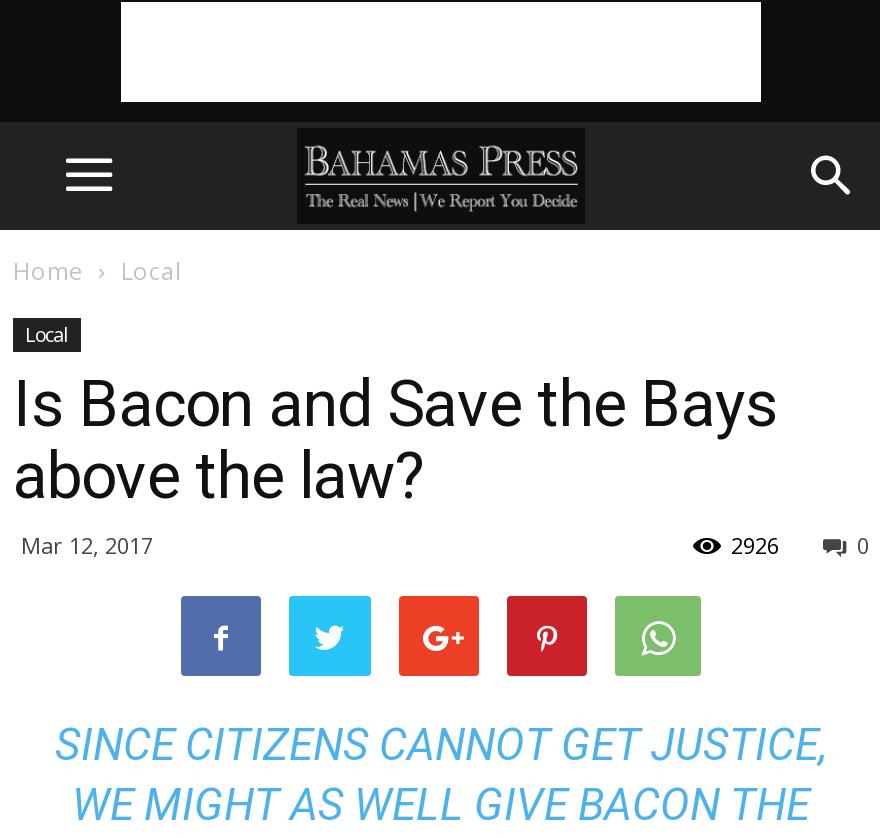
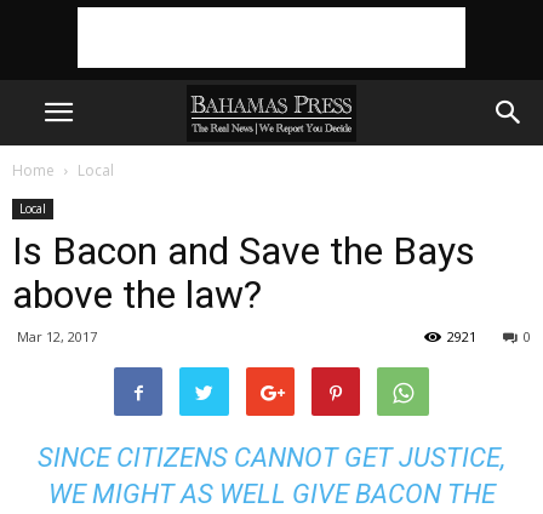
[731,530,779,560] 2926 -> [447,327,476,345] 2921

